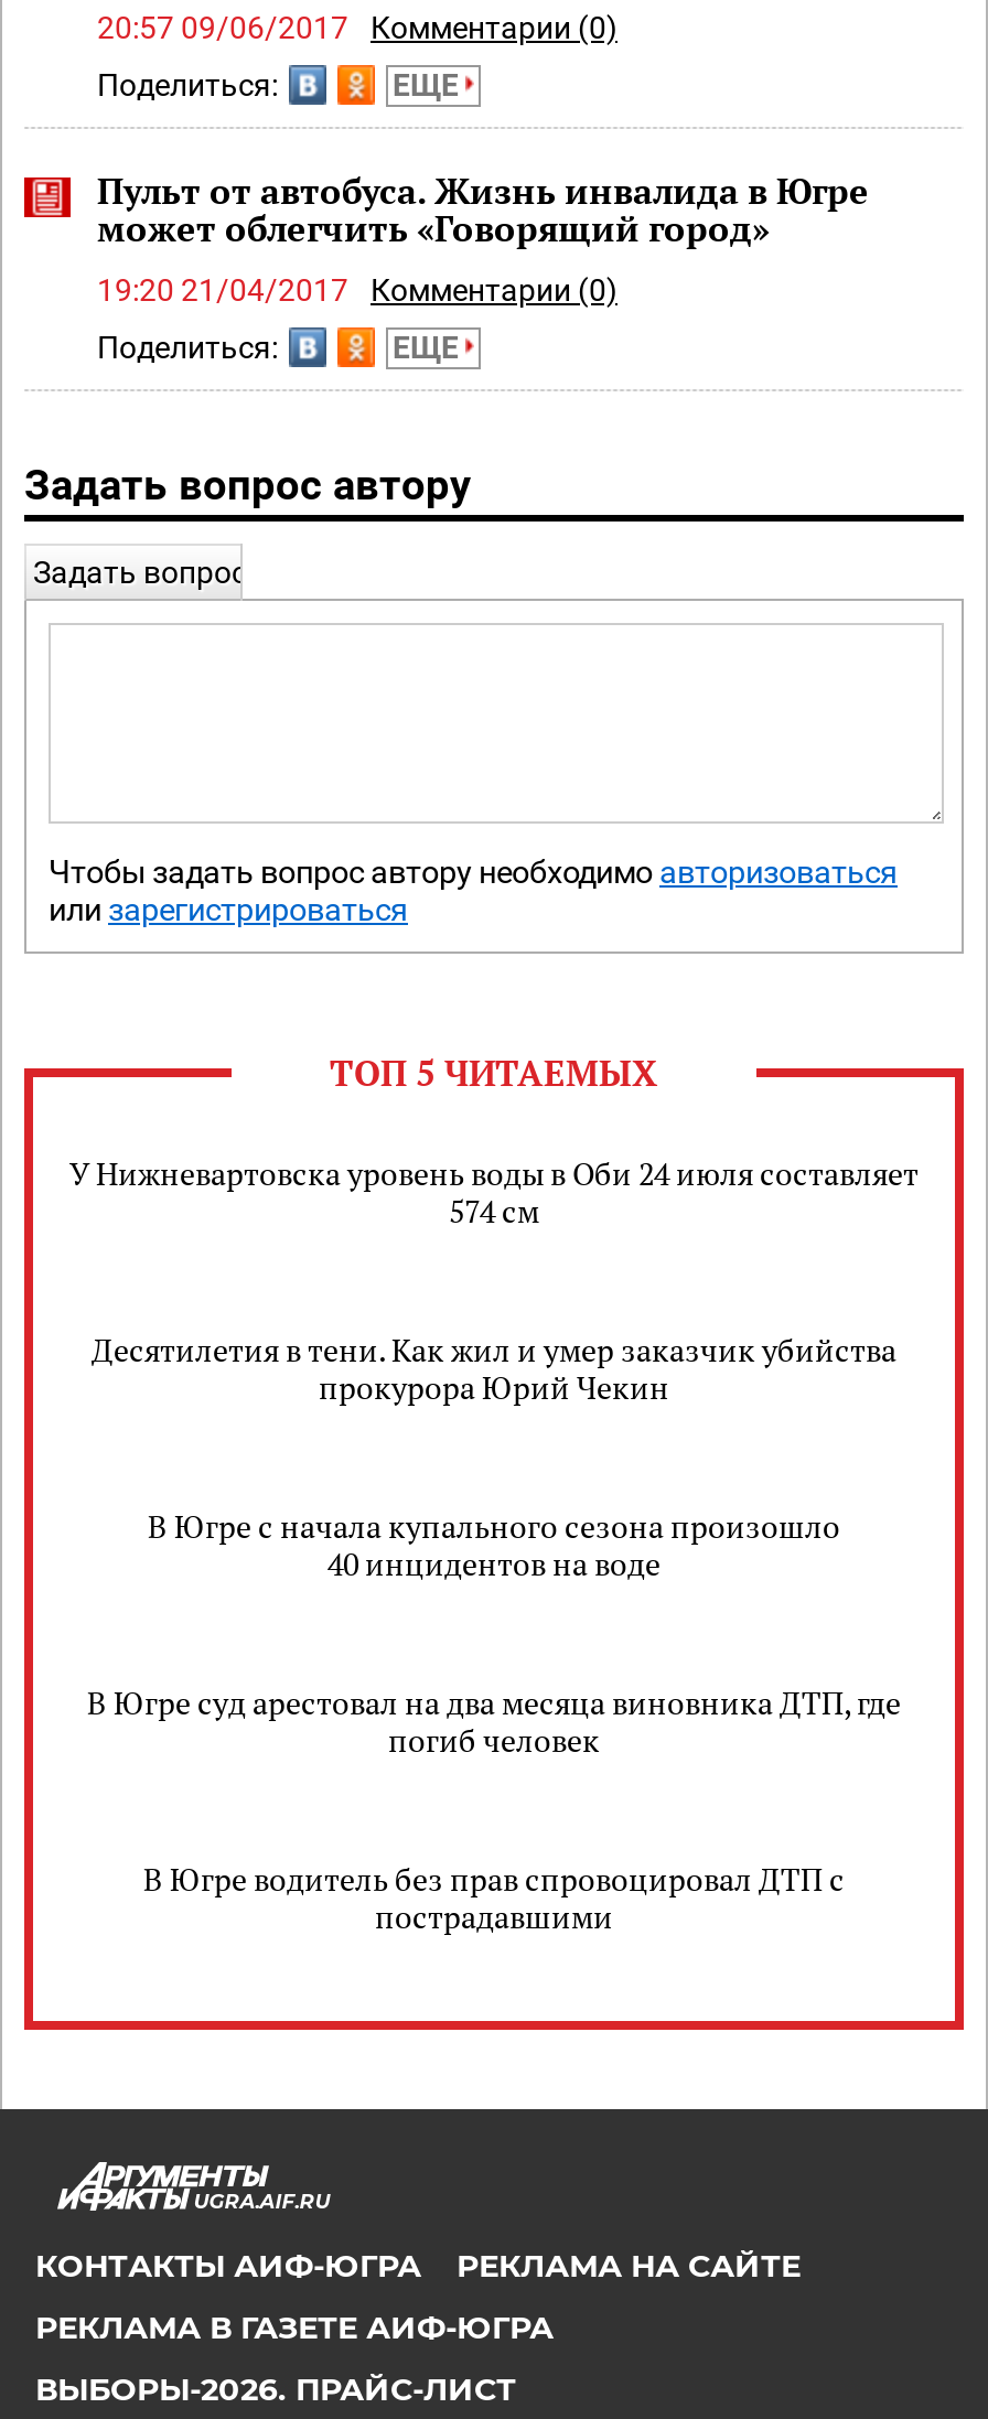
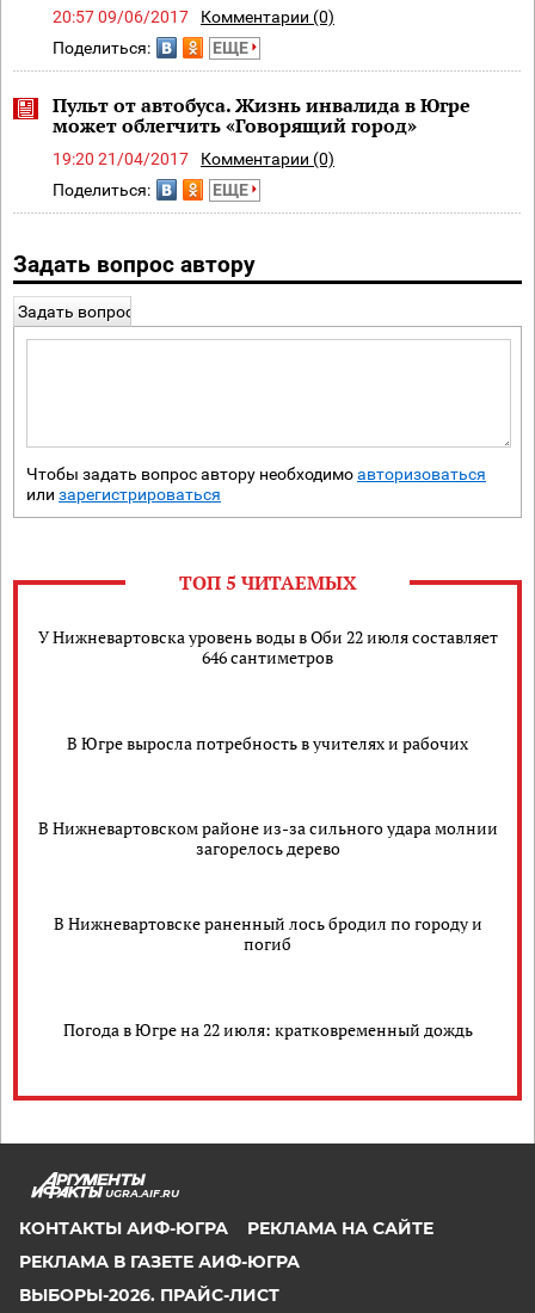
[69,1152,919,1232] У Нижневартовска уровень воды в Оби 24 июля составляет | 574 см -> [38,625,497,668] У Нижневартовска уровень воды в Оби 22 июля составляет | 646 сантиметров
[92,1329,896,1408] Десятилетия в тени. Как жил и умер заказчик убийства | прокурора Юрий Чекин -> [67,731,468,754] В Югре выросла потребность в учителях и рабочих
[148,1505,840,1584] В Югре с начала купального сезона произошло | 40 инцидентов на воде -> [38,816,497,859] В Нижневартовском районе из-за сильного удара молнии | загорелось дерево
[87,1681,901,1761] В Югре суд арестовал на два месяца виновника ДТП, где | погиб человек -> [53,912,482,955] В Нижневартовске раненный лось бродил по городу и | погиб
[143,1858,845,1937] В Югре водитель без прав спровоцировал ДТП с | пострадавшими -> [63,1018,472,1040] Погода в Югре на 22 июля: кратковременный дождь

